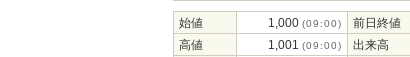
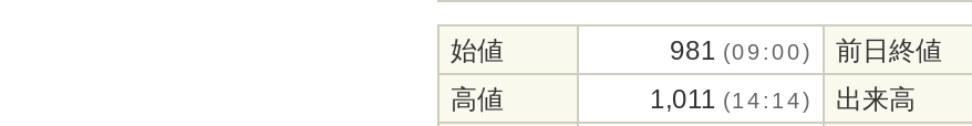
[268,16,401,30] 1,000 (09:00) 前日終値 -> [670,35,942,66] 981 (09:00) 前日終値
[268,38,389,52] 1,001 (09:00) 出来高 -> [650,84,916,115] 1,011 (14:14) 出来高

